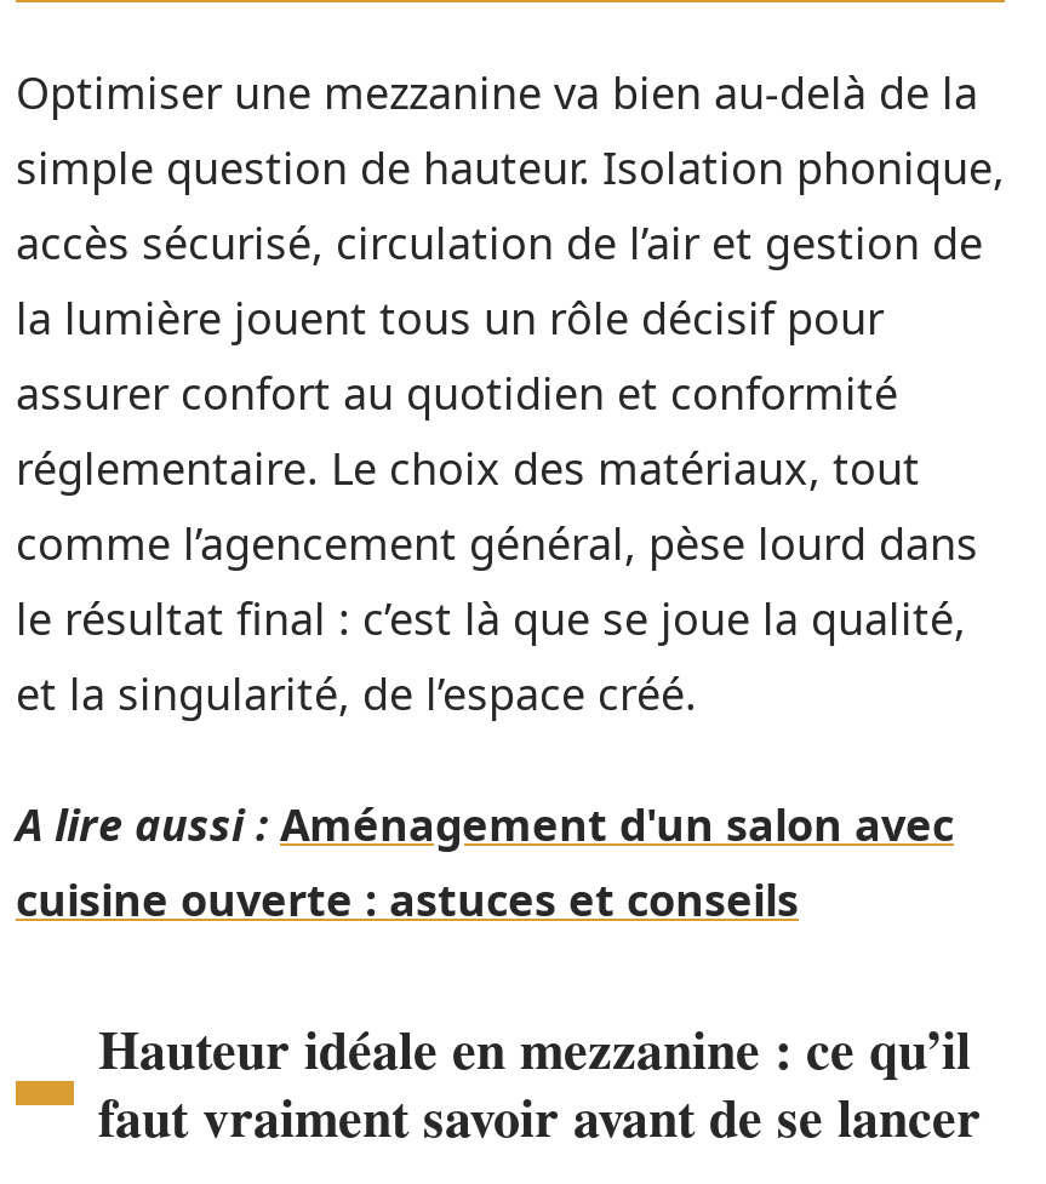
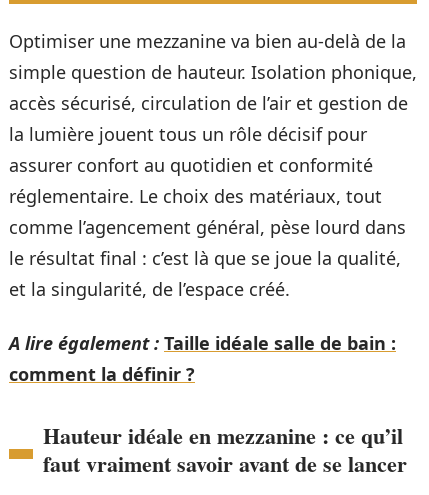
[16,794,954,927] A lire aussi : Aménagement d'un salon avec | cuisine ouverte : astuces et conseils -> [9,330,396,385] A lire également : Taille idéale salle de bain : | comment la définir ?

